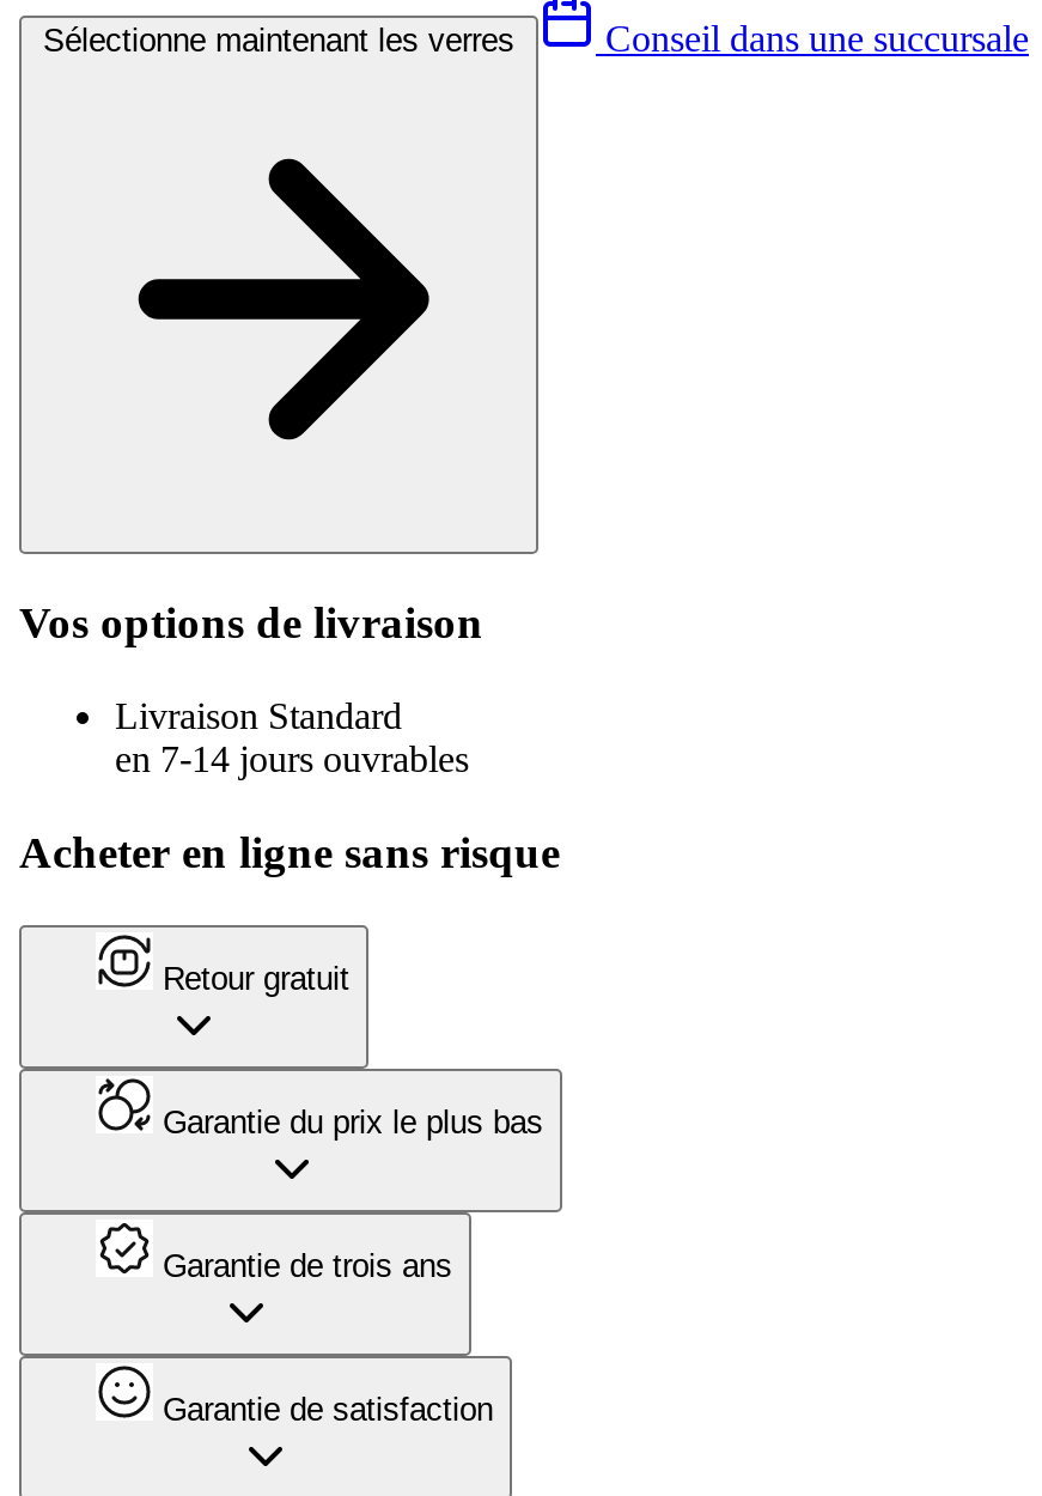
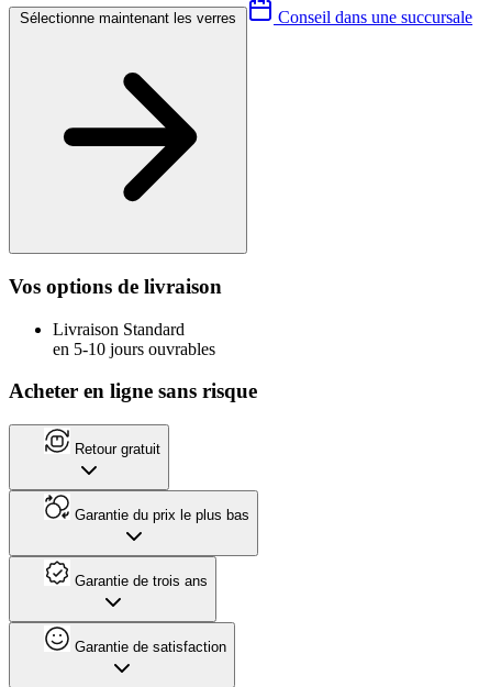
[115,739,469,779] en 7-14 jours ouvrables -> [53,339,215,358] en 5-10 jours ouvrables

